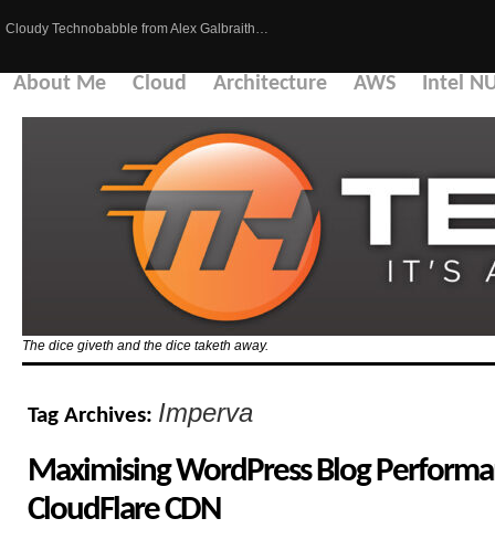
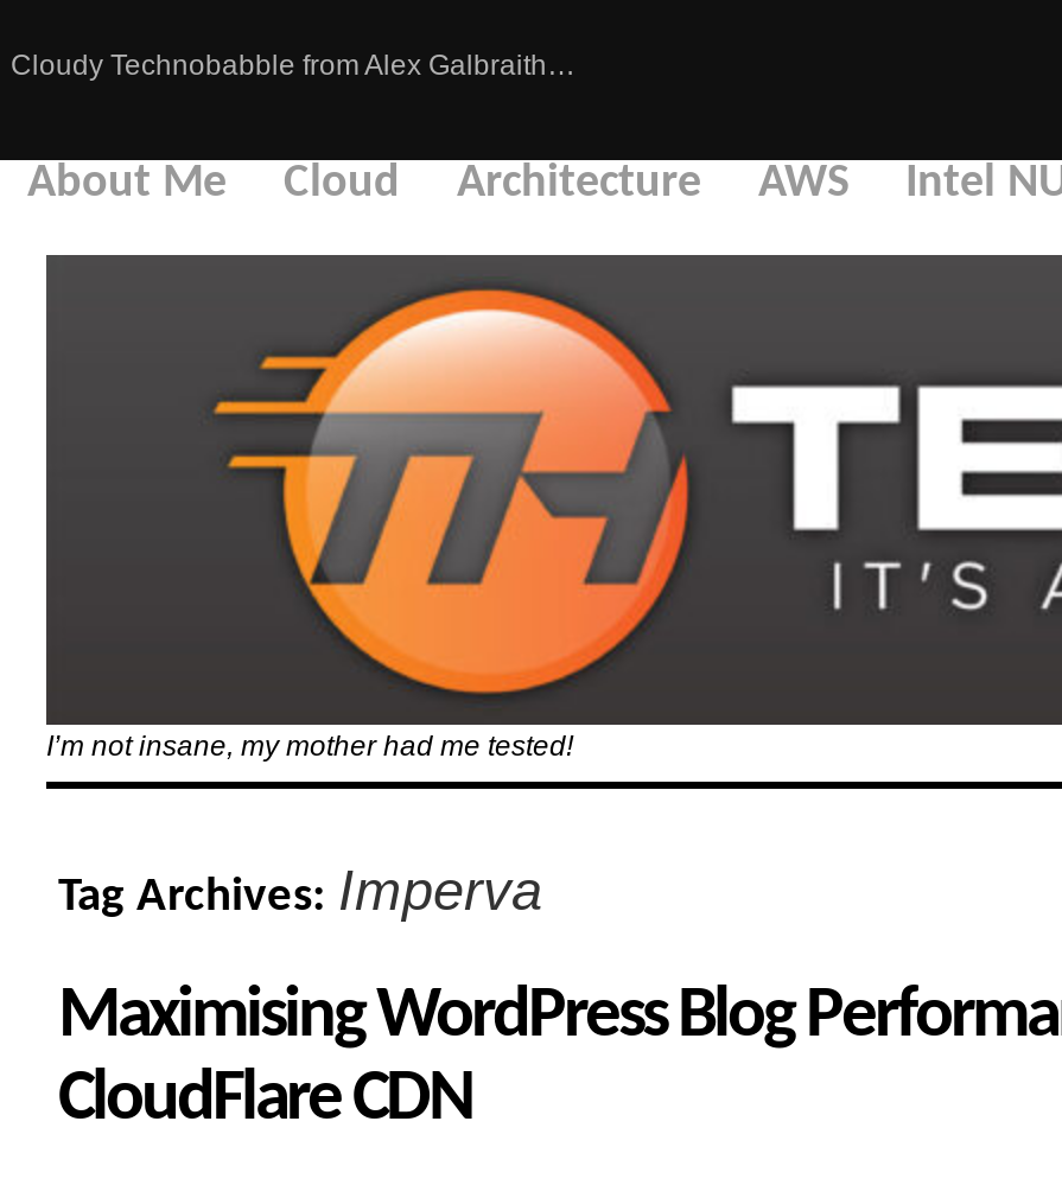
[22,338,268,353] The dice giveth and the dice taketh away. -> [46,730,573,763] I’m not insane, my mother had me tested!

